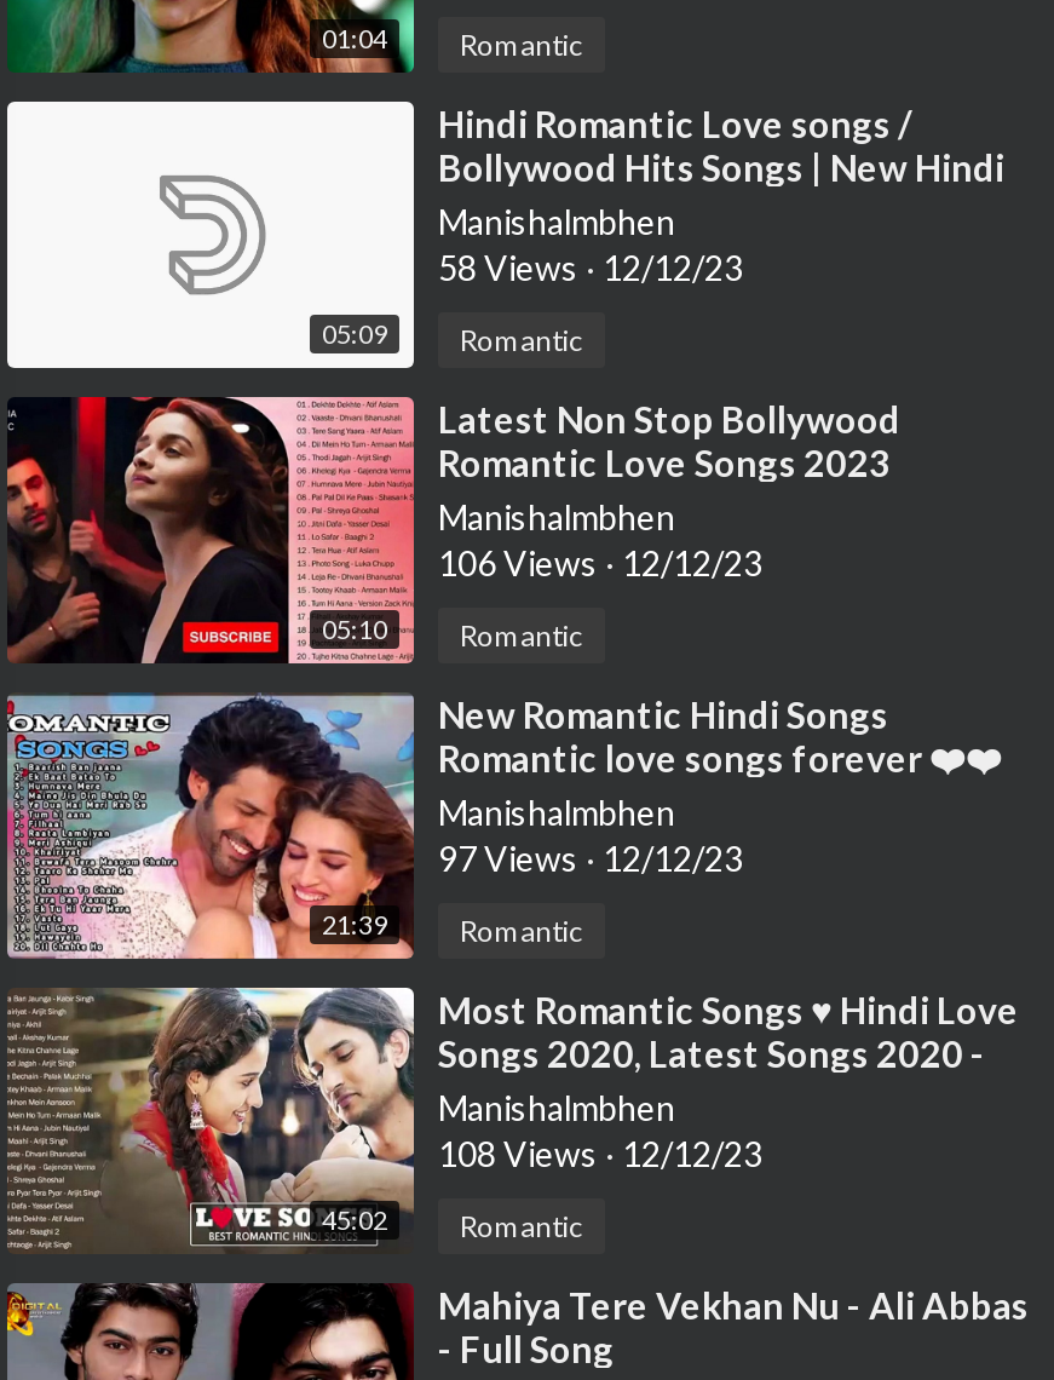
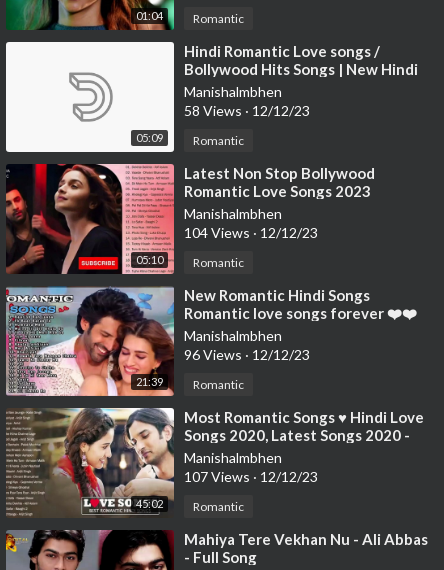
[438,544,762,585] 106 Views · 12/12/23 -> [184,224,318,241] 104 Views · 12/12/23
[438,839,743,880] 97 Views · 12/12/23 -> [184,346,310,363] 96 Views · 12/12/23
[438,1134,762,1175] 108 Views · 12/12/23 -> [184,468,318,485] 107 Views · 12/12/23

